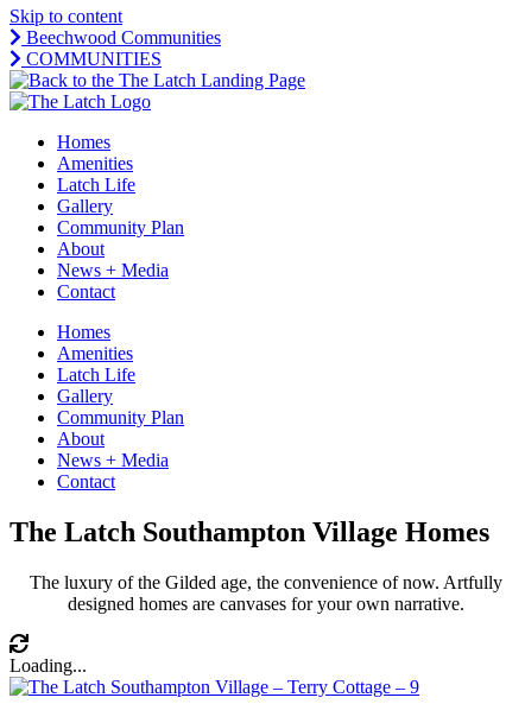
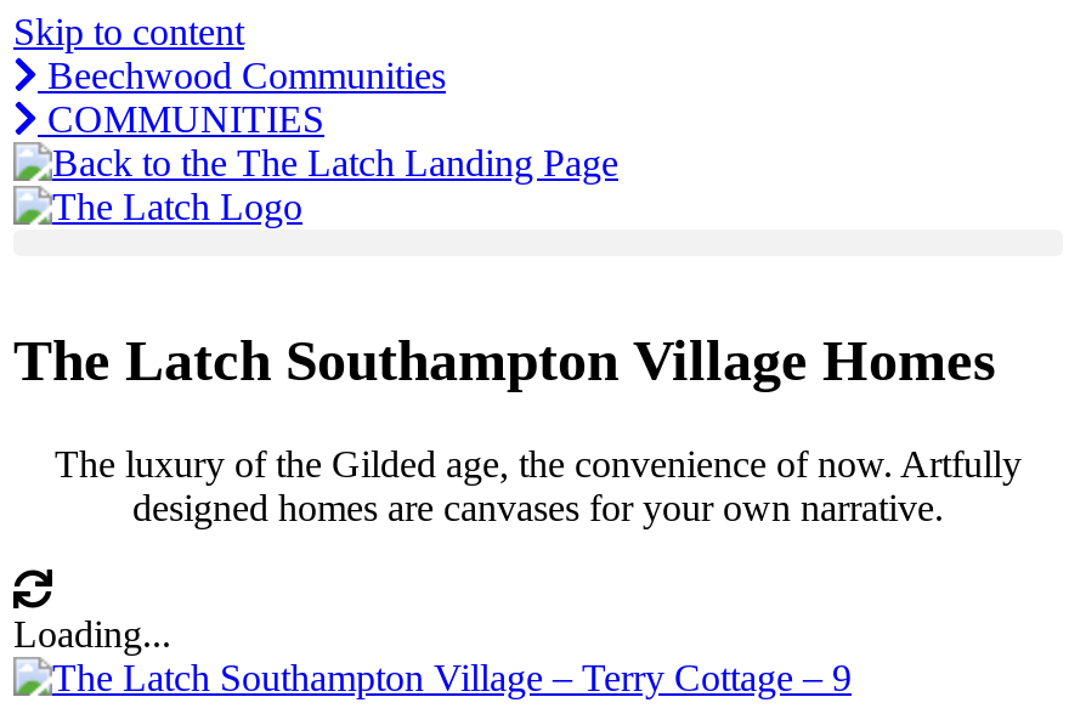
[57,132,184,491] Homes | Amenities | Latch Life | Gallery | Community Plan | About | News + Media | Contact | Homes | Amenities | Latch Life | Gallery | Community Plan | About | News + Media | Contact -> none

